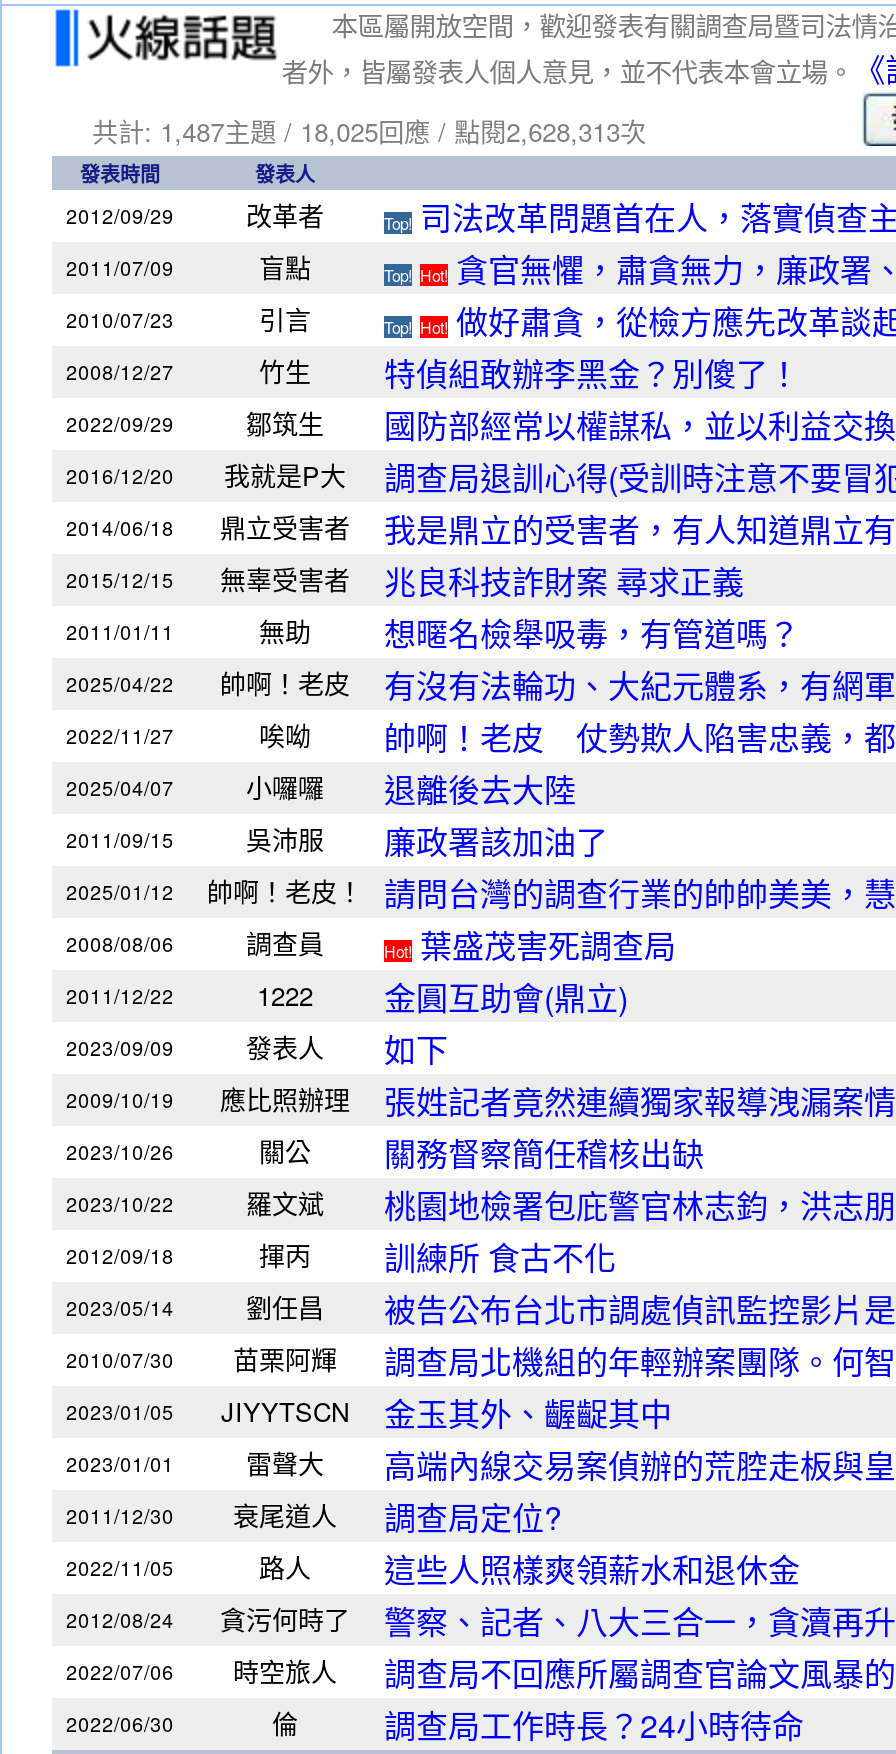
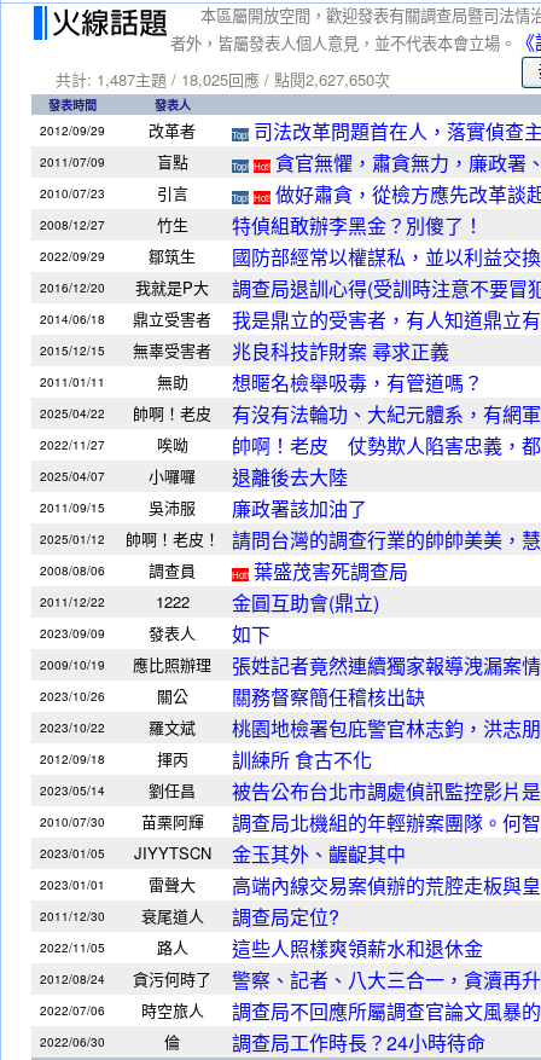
[76,112,646,150] 共計: 1,487主題/ 18,025回應 / 點閱2,628,313次 -> [46,68,390,91] 共計: 1,487主題/ 18,025回應 / 點閱2,627,650次

